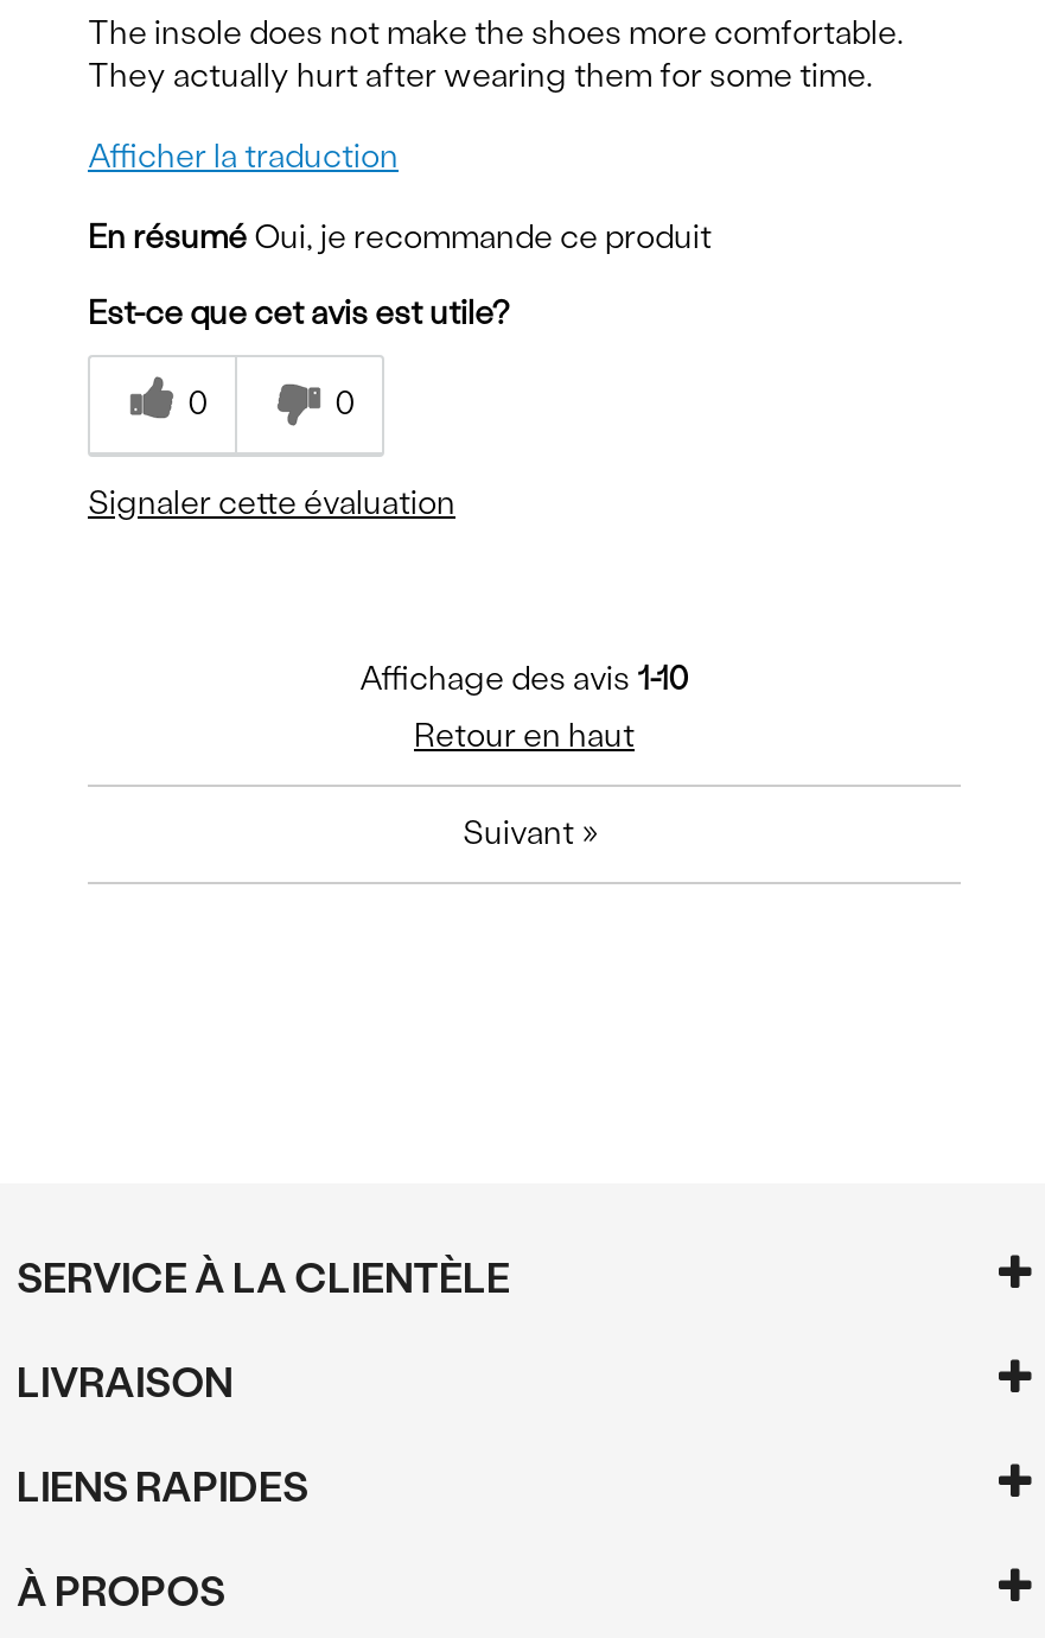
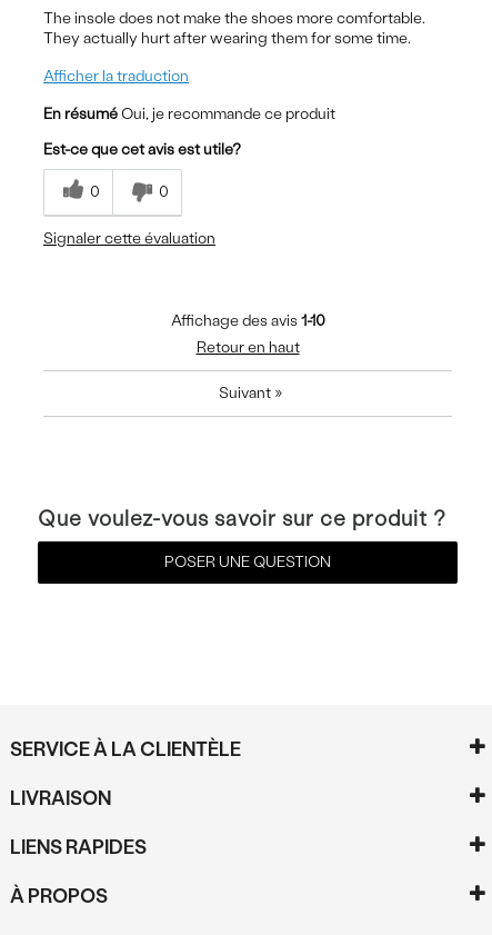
none -> [38,505,446,571] Que voulez-vous savoir sur ce produit ? | POSER UNE QUESTION

